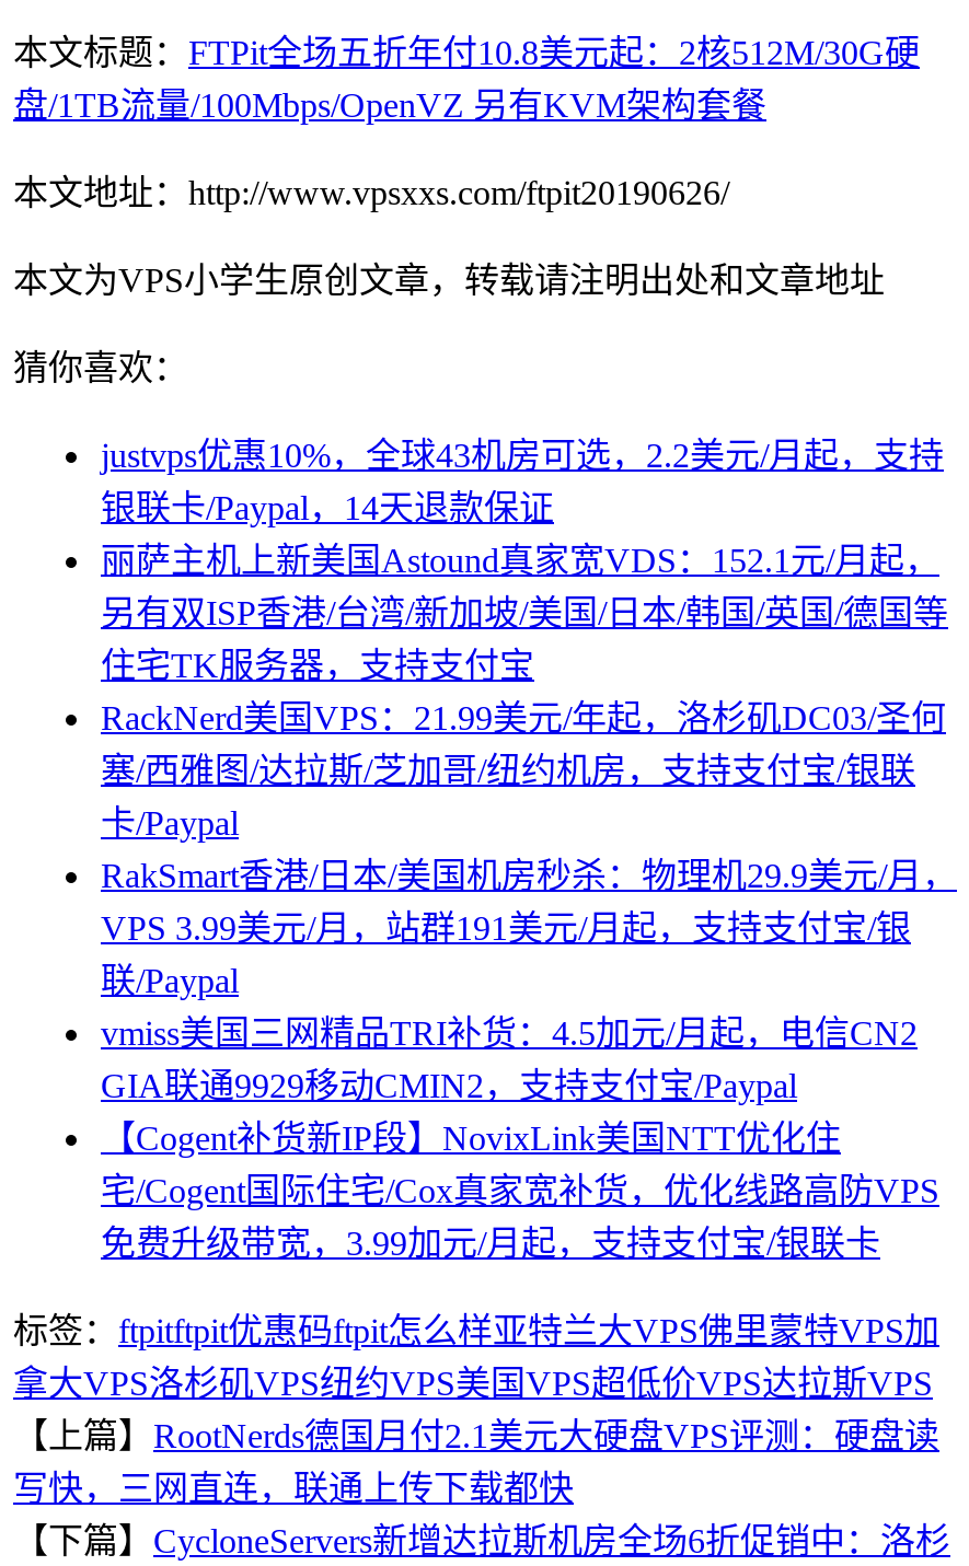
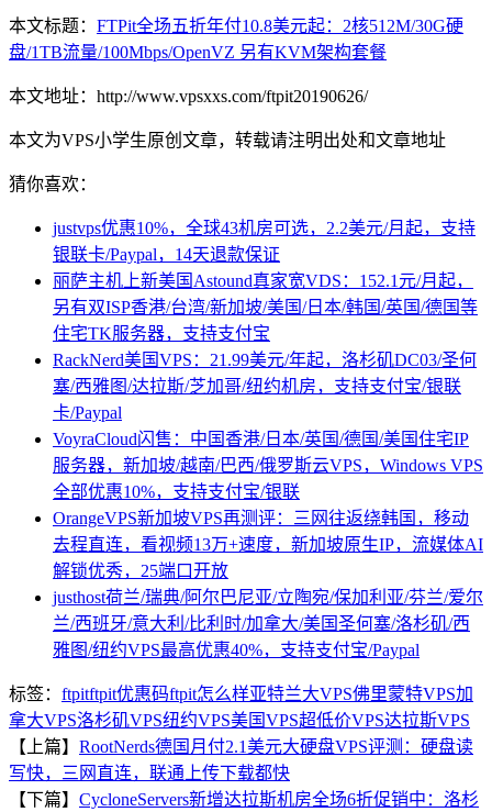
[101,856,957,1261] RakSmart香港/日本/美国机房秒杀：物理机29.9美元/月， | VPS 3.99美元/月，站群191美元/月起，支持支付宝/银 | 联/Paypal | vmiss美国三网精品TRI补货：4.5加元/月起，电信CN2 | GIA联通9929移动CMIN2，支持支付宝/Paypal | 【Cogent补货新IP段】NovixLink美国NTT优化住 | 宅/Cogent国际住宅/Cox真家宽补货，优化线路高防VPS | 免费升级带宽，3.99加元/月起，支持支付宝/银联卡 -> [53,429,483,659] VoyraCloud闪售：中国香港/日本/英国/德国/美国住宅IP | 服务器，新加坡/越南/巴西/俄罗斯云VPS，Windows VPS | 全部优惠10%，支持支付宝/银联 | OrangeVPS新加坡VPS再测评：三网往返绕韩国，移动 | 去程直连，看视频13万+速度，新加坡原生IP，流媒体AI | 解锁优秀，25端口开放 | justhost荷兰/瑞典/阿尔巴尼亚/立陶宛/保加利亚/芬兰/爱尔 | 兰/西班牙/意大利/比利时/加拿大/美国圣何塞/洛杉矶/西 | 雅图/纽约VPS最高优惠40%，支持支付宝/Paypal

